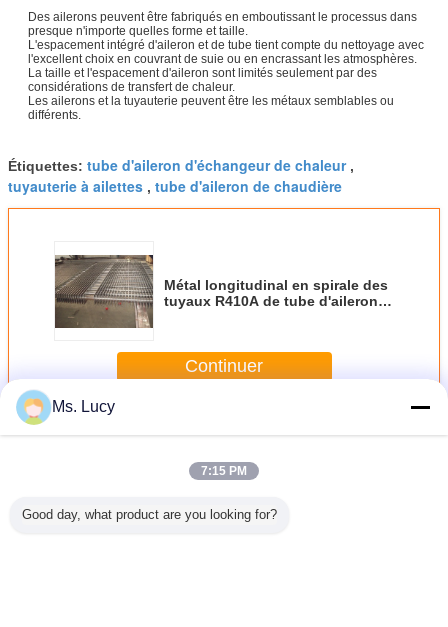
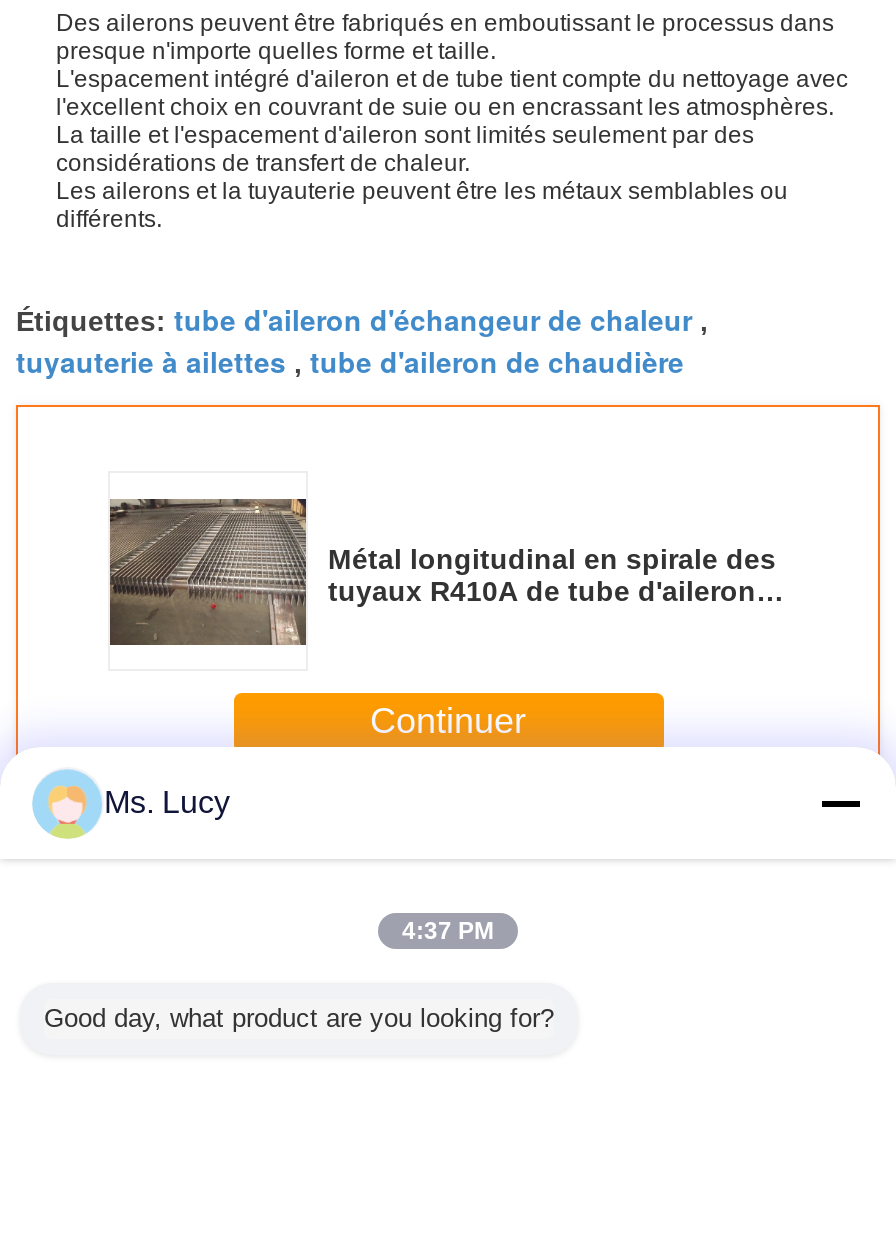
[201,464,247,478] 7:15 PM -> [402,917,494,945] 4:37 PM

